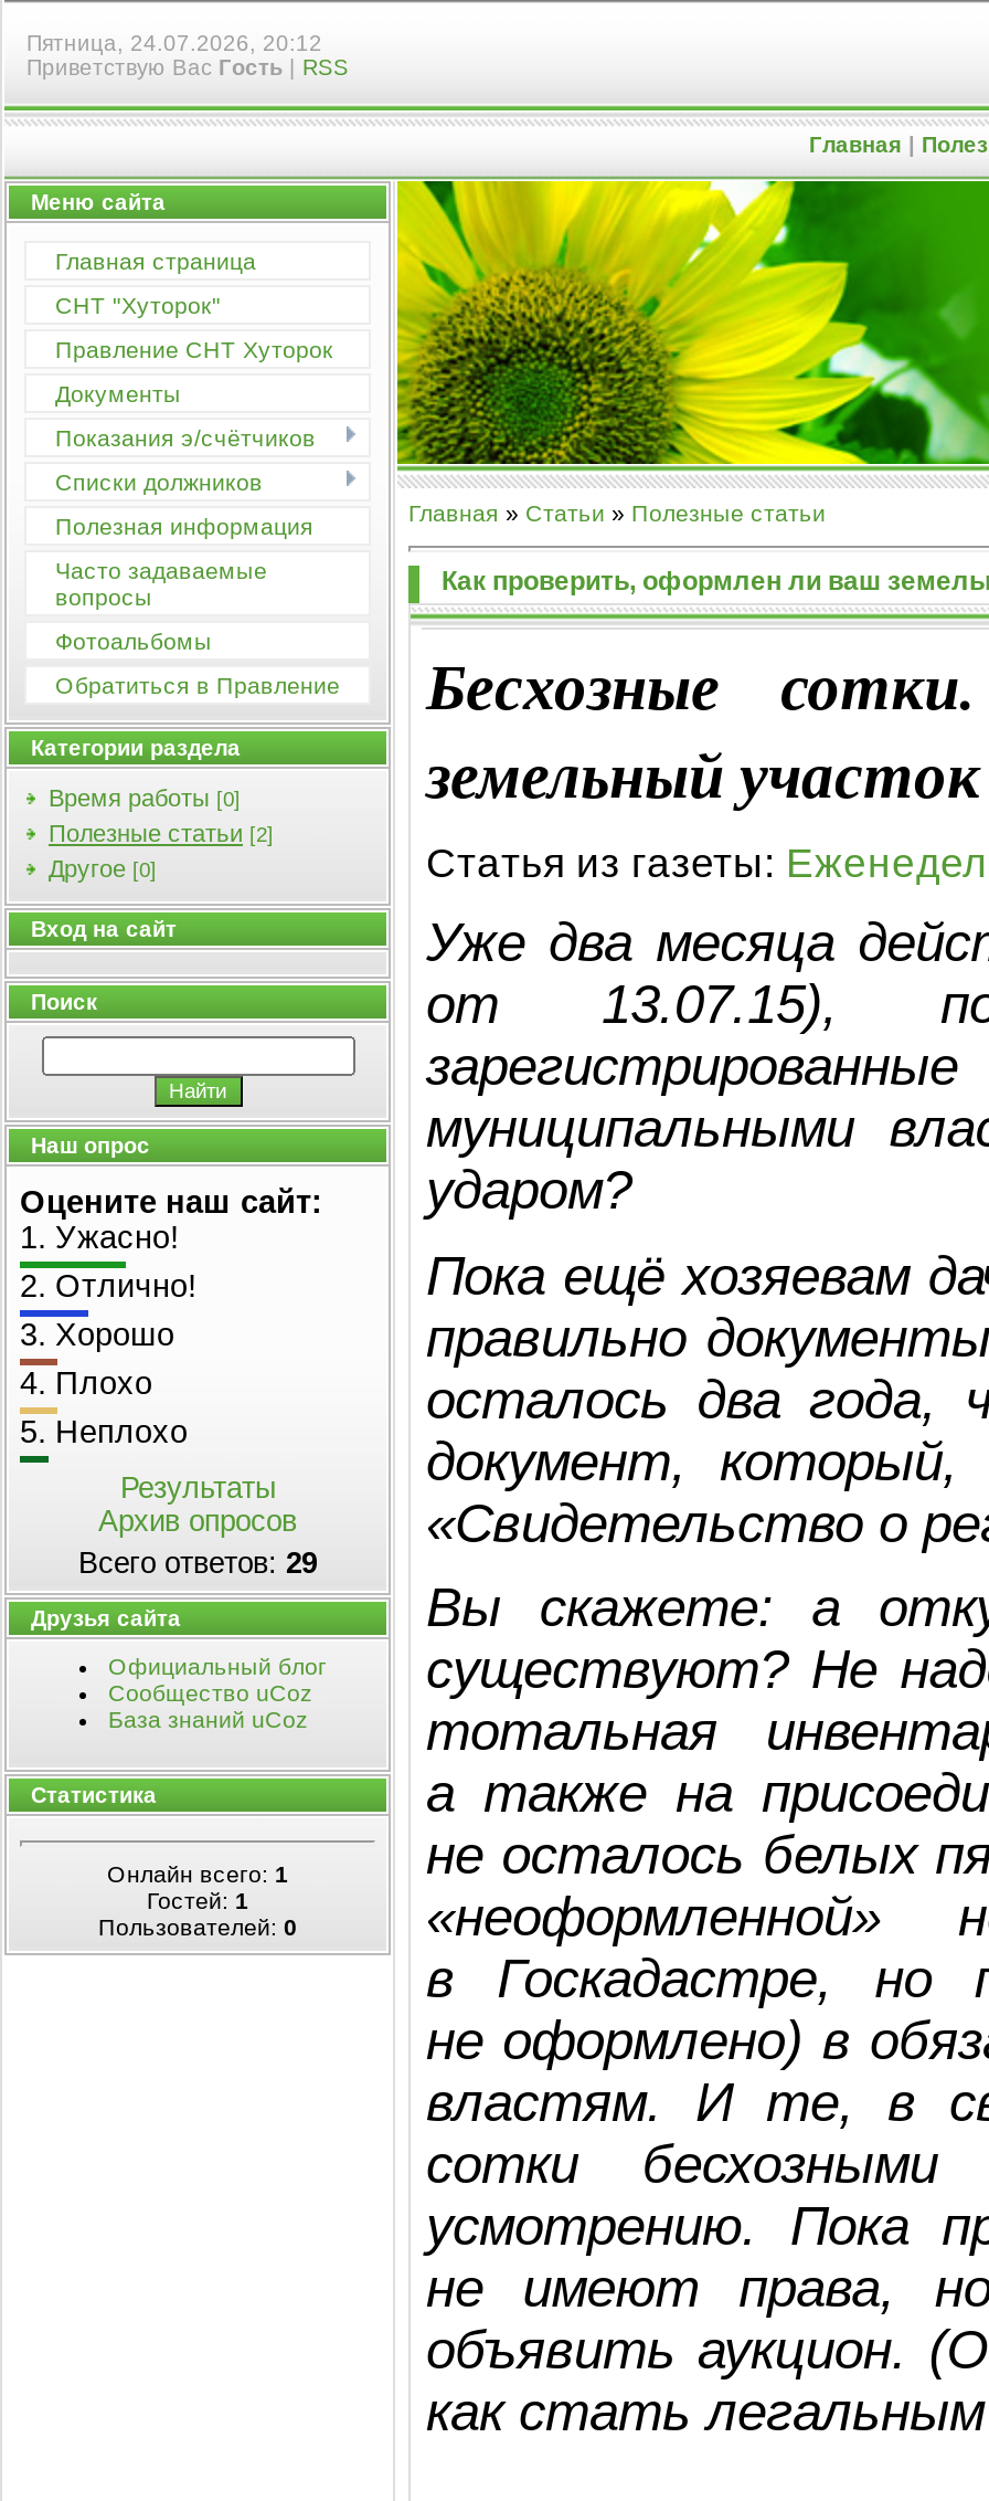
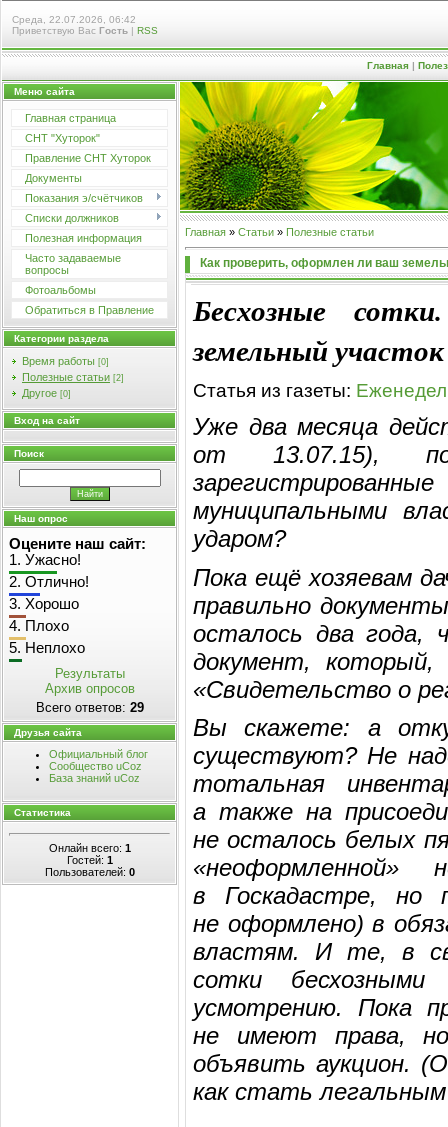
[26,31,322,55] Пятница, 24.07.2026, 20:12 -> [12,14,136,25] Среда, 22.07.2026, 06:42

